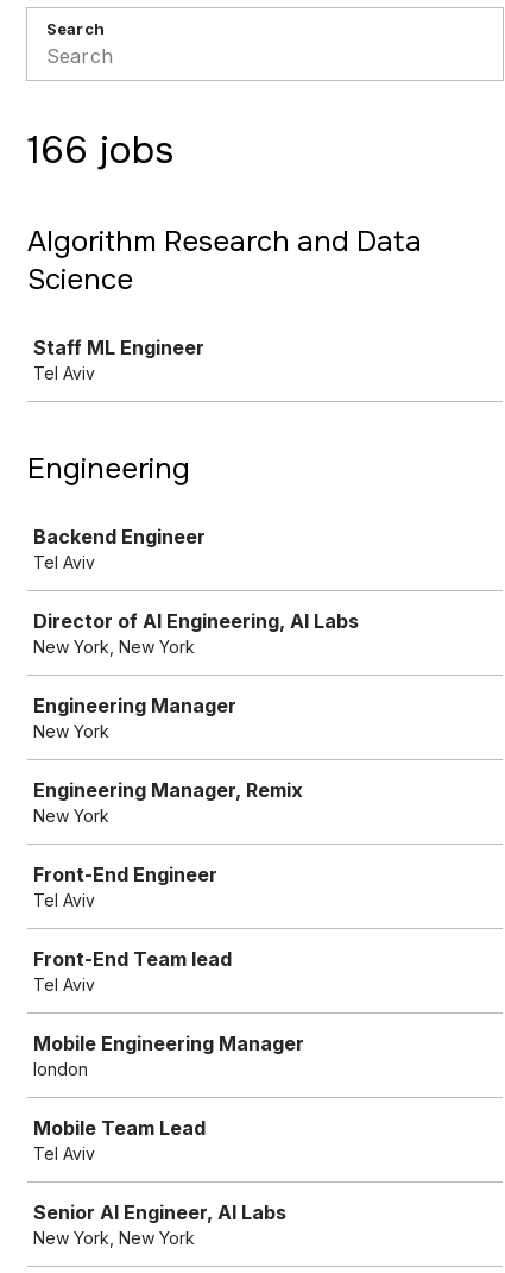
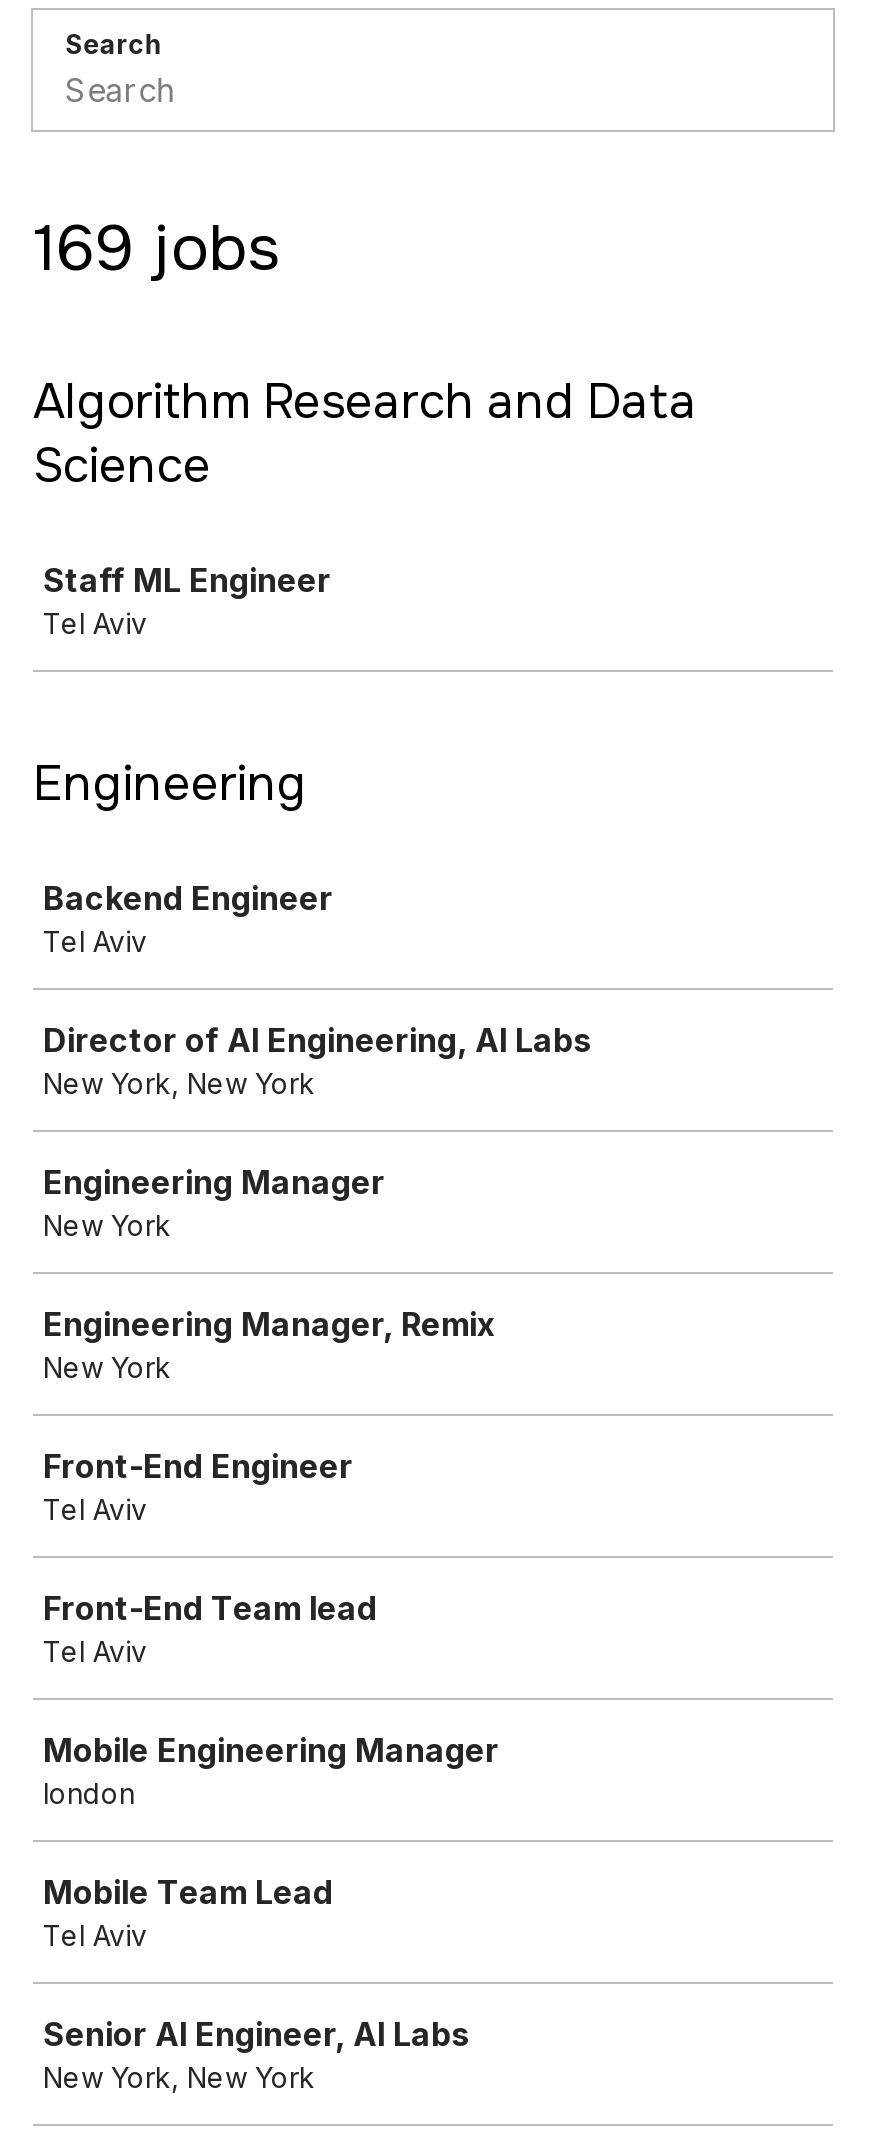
[27,126,173,175] 166 jobs -> [33,208,279,290] 169 jobs

